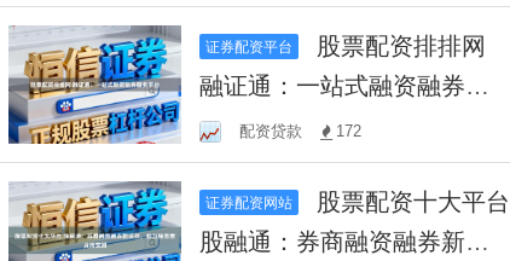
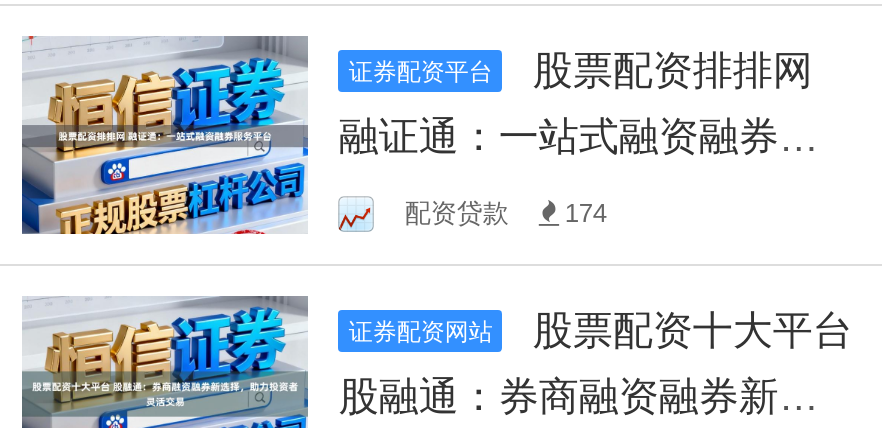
[336,122,362,140] 172 -> [565,198,607,228] 174

